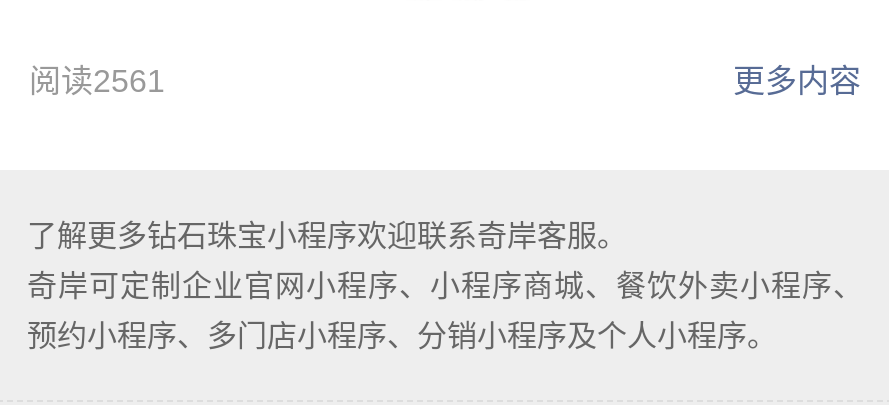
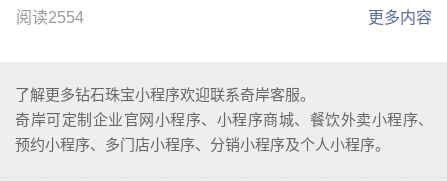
[29,63,165,97] 阅读2561 -> [16,8,84,25] 阅读2554

